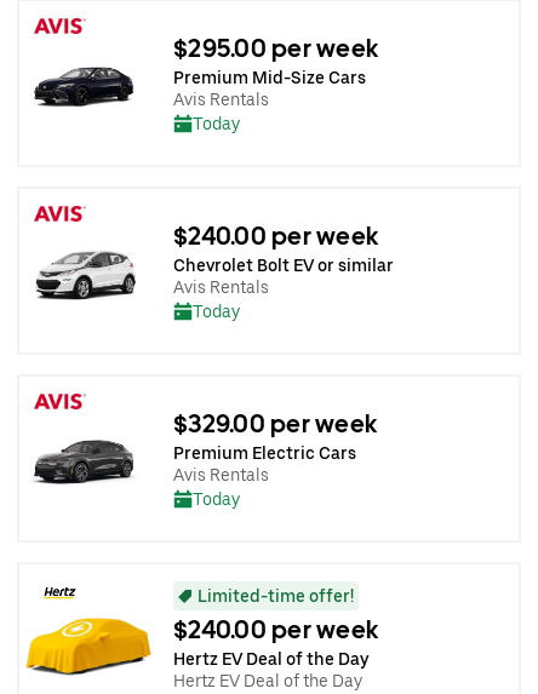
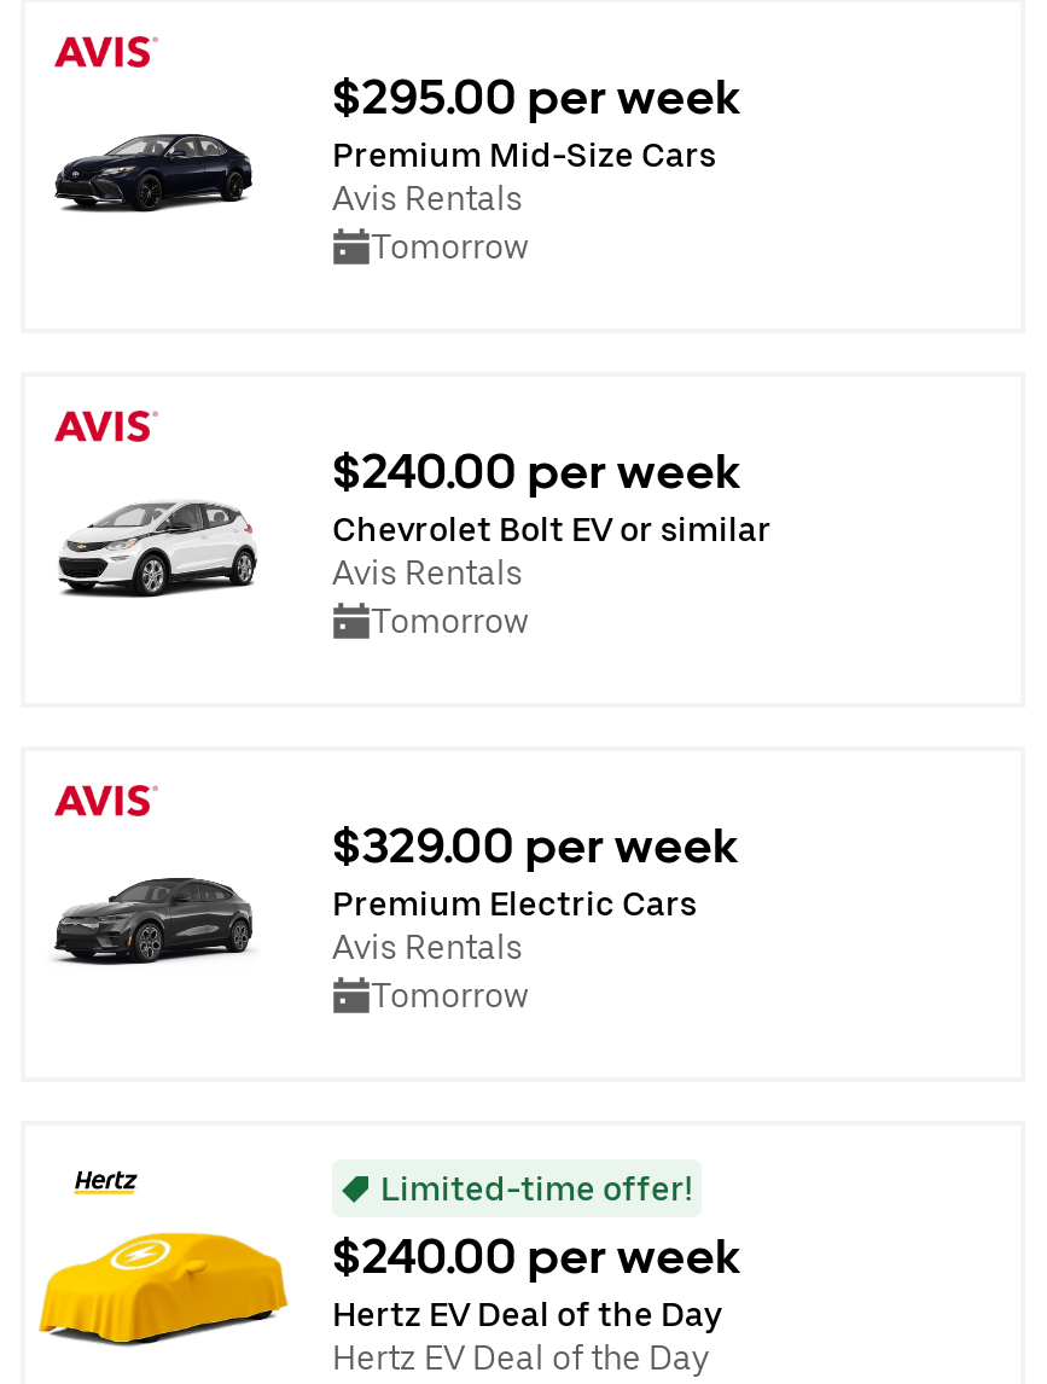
[193,113,240,133] Today -> [371,226,528,264] Tomorrow
[193,301,240,320] Today -> [371,600,528,639] Tomorrow
[193,489,240,508] Today -> [371,975,528,1013] Tomorrow

